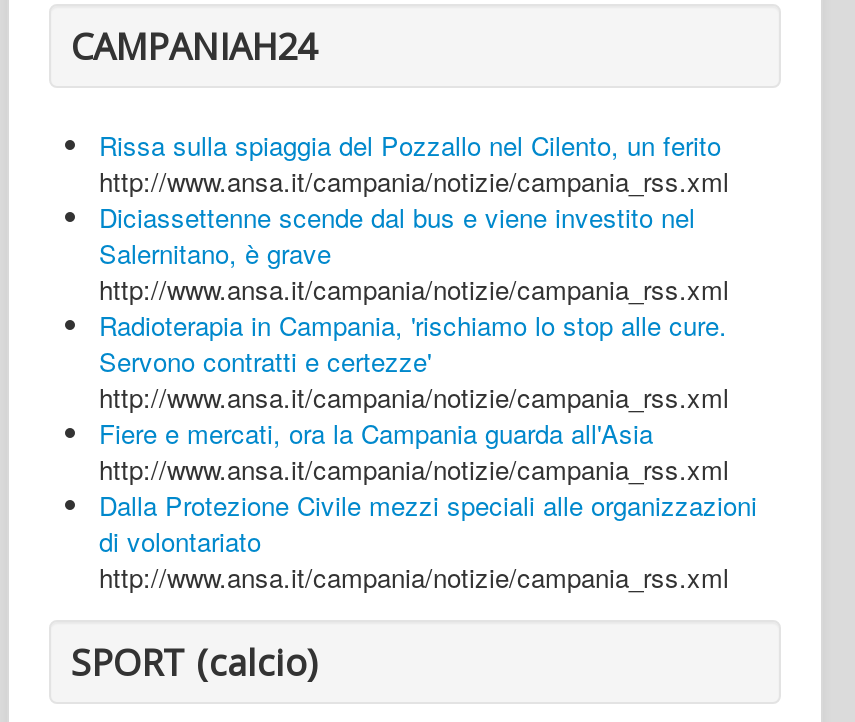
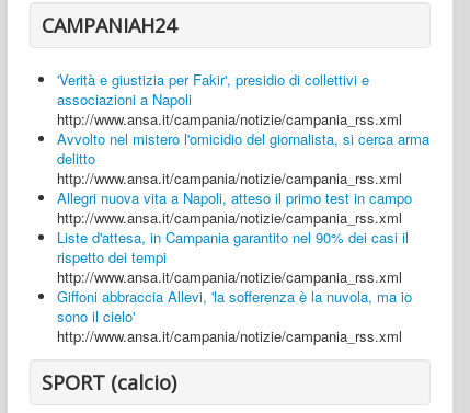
[99,126,721,164] Rissa sulla spiaggia del Pozzallo nel Cilento, un ferito -> [57,69,369,109] 'Verità e giustizia per Fakir', presidio di collettivi e | associazioni a Napoli
[99,198,695,272] Diciassettenne scende dal bus e viene investito nel | Salernitano, è grave -> [57,128,429,169] Avvolto nel mistero l'omicidio del giornalista, si cerca arma | delitto
[99,306,727,380] Radioterapia in Campania, 'rischiamo lo stop alle cure. | Servono contratti e certezze' -> [57,187,412,208] Allegri nuova vita a Napoli, atteso il primo test in campo
[99,414,653,452] Fiere e mercati, ora la Campania guarda all'Asia -> [57,227,409,267] Liste d'attesa, in Campania garantito nel 90% dei casi il | rispetto dei tempi
[99,486,757,560] Dalla Protezione Civile mezzi speciali alle organizzazioni | di volontariato -> [57,286,412,326] Giffoni abbraccia Allevi, 'la sofferenza è la nuvola, ma io | sono il cielo'

